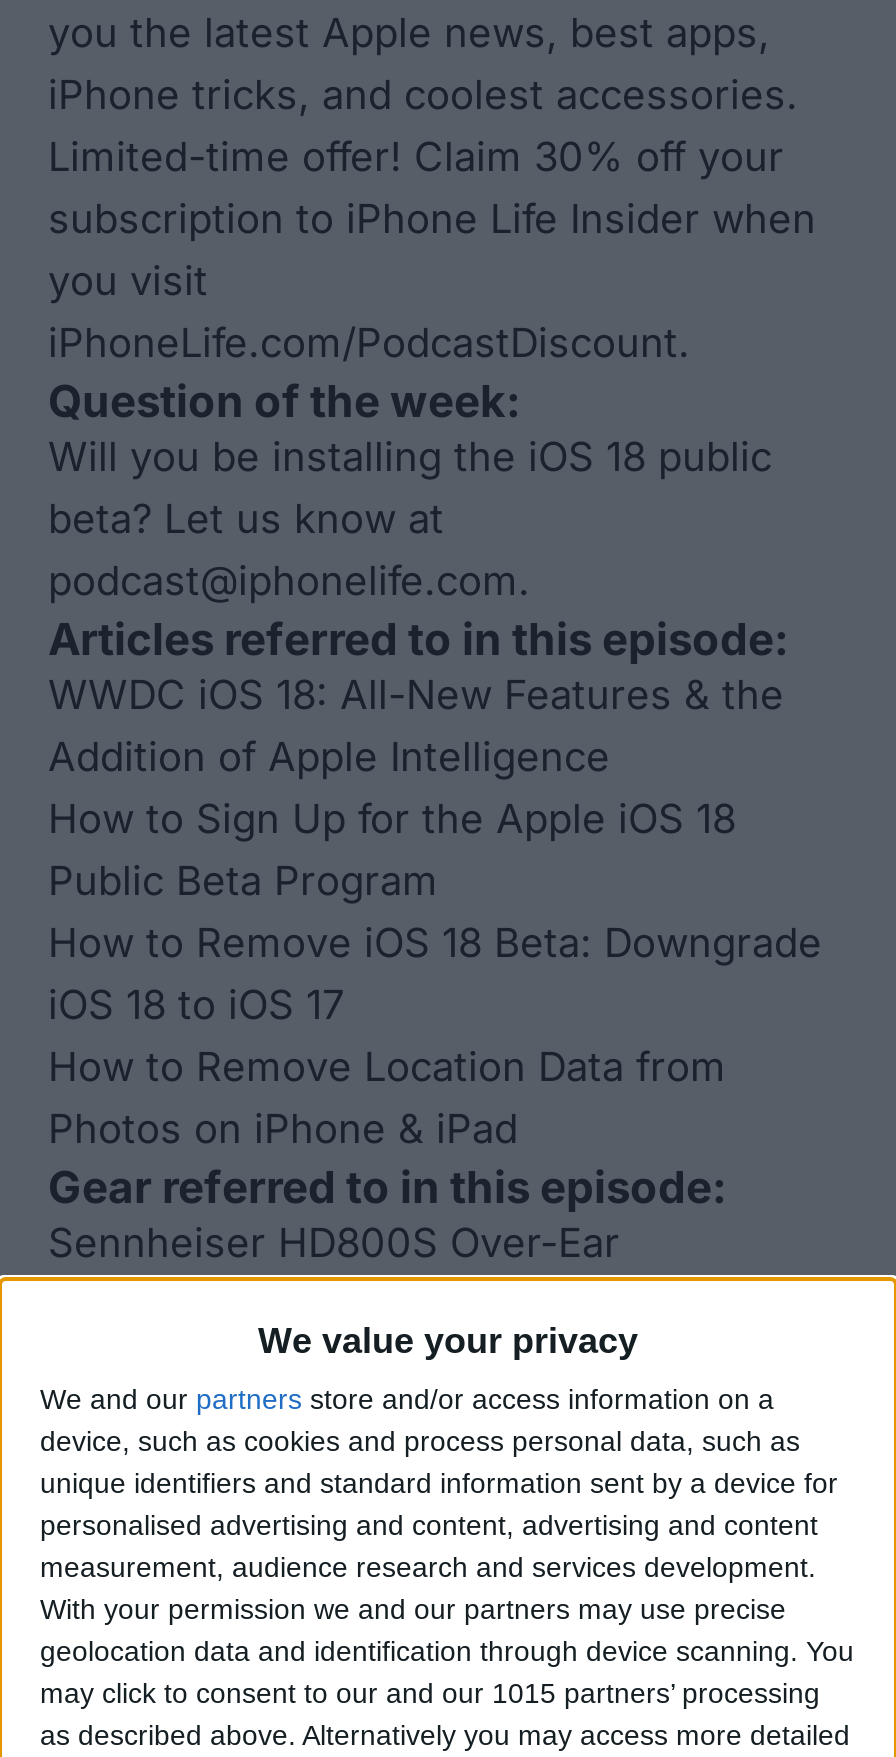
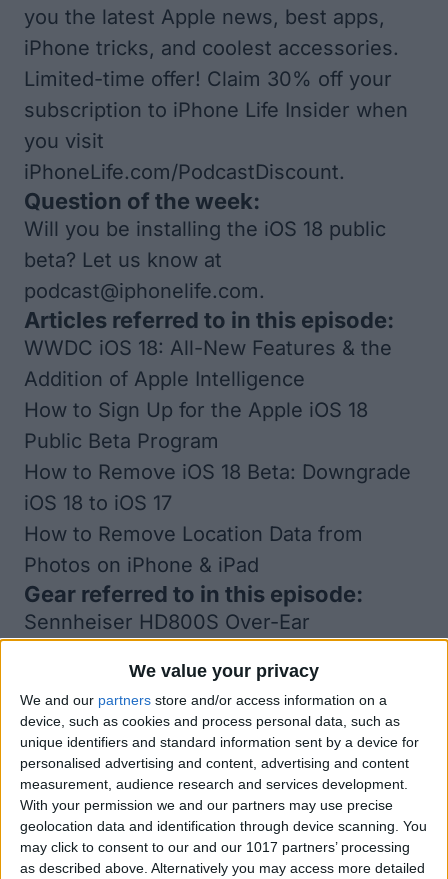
[40,1678,820,1710] may click to consent to our and our 1015 partners’ processing -> [20,839,410,855] may click to consent to our and our 1017 partners’ processing

